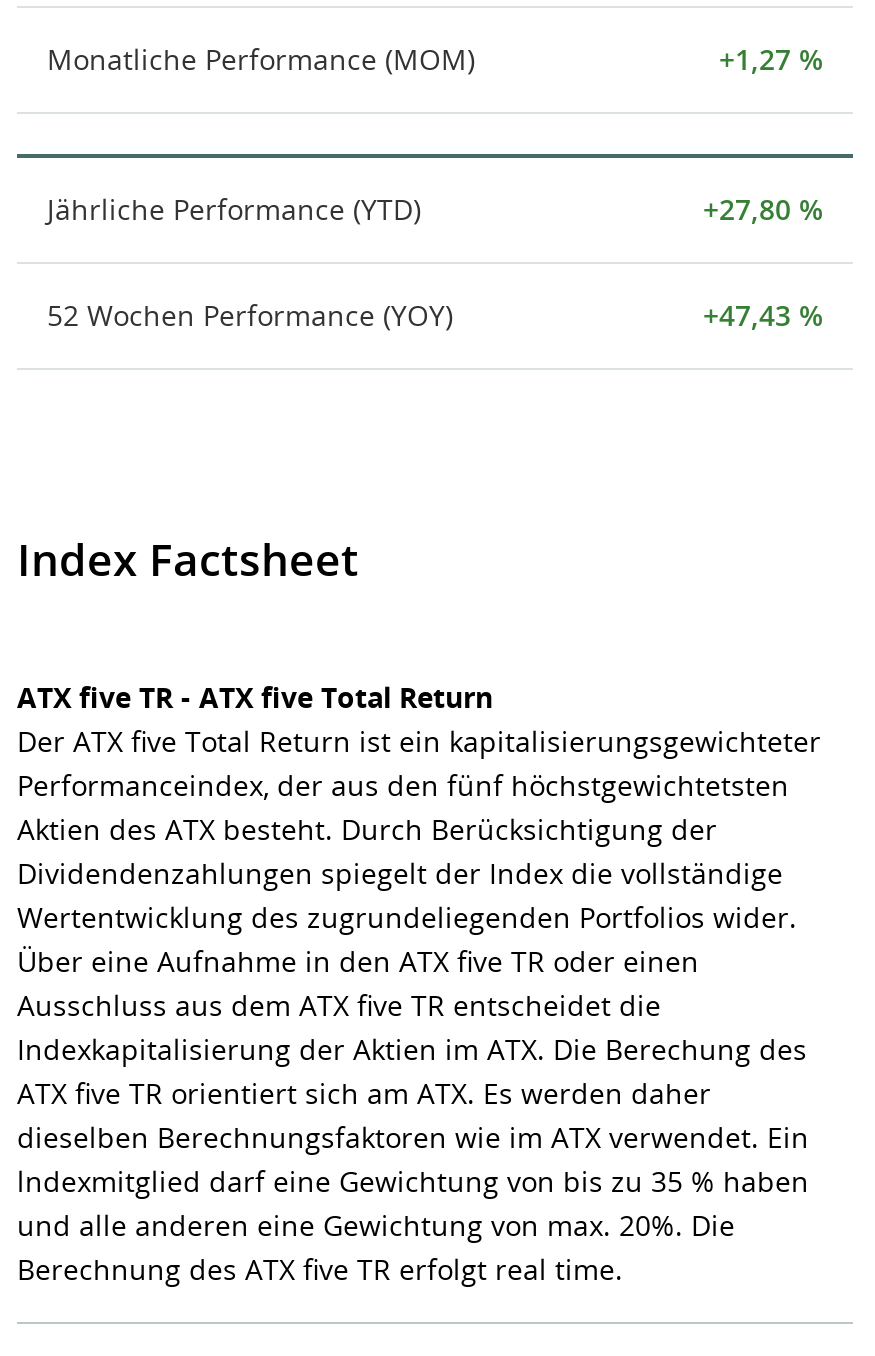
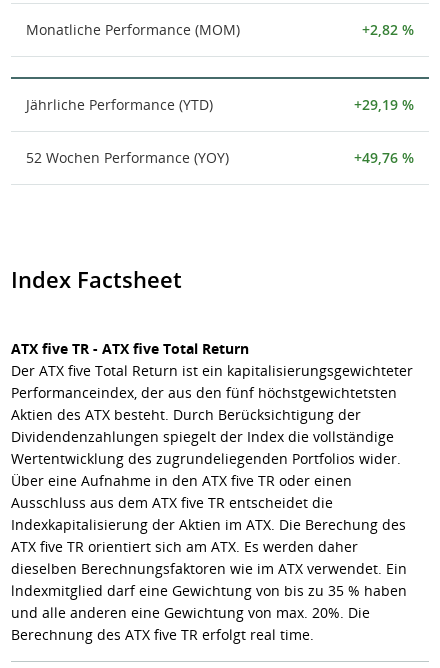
[719,40,823,78] +1,27 % -> [362,20,414,39] +2,82 %
[703,190,823,228] +27,80 % -> [354,95,414,114] +29,19 %
[703,296,823,334] +47,43 % -> [354,148,414,167] +49,76 %

